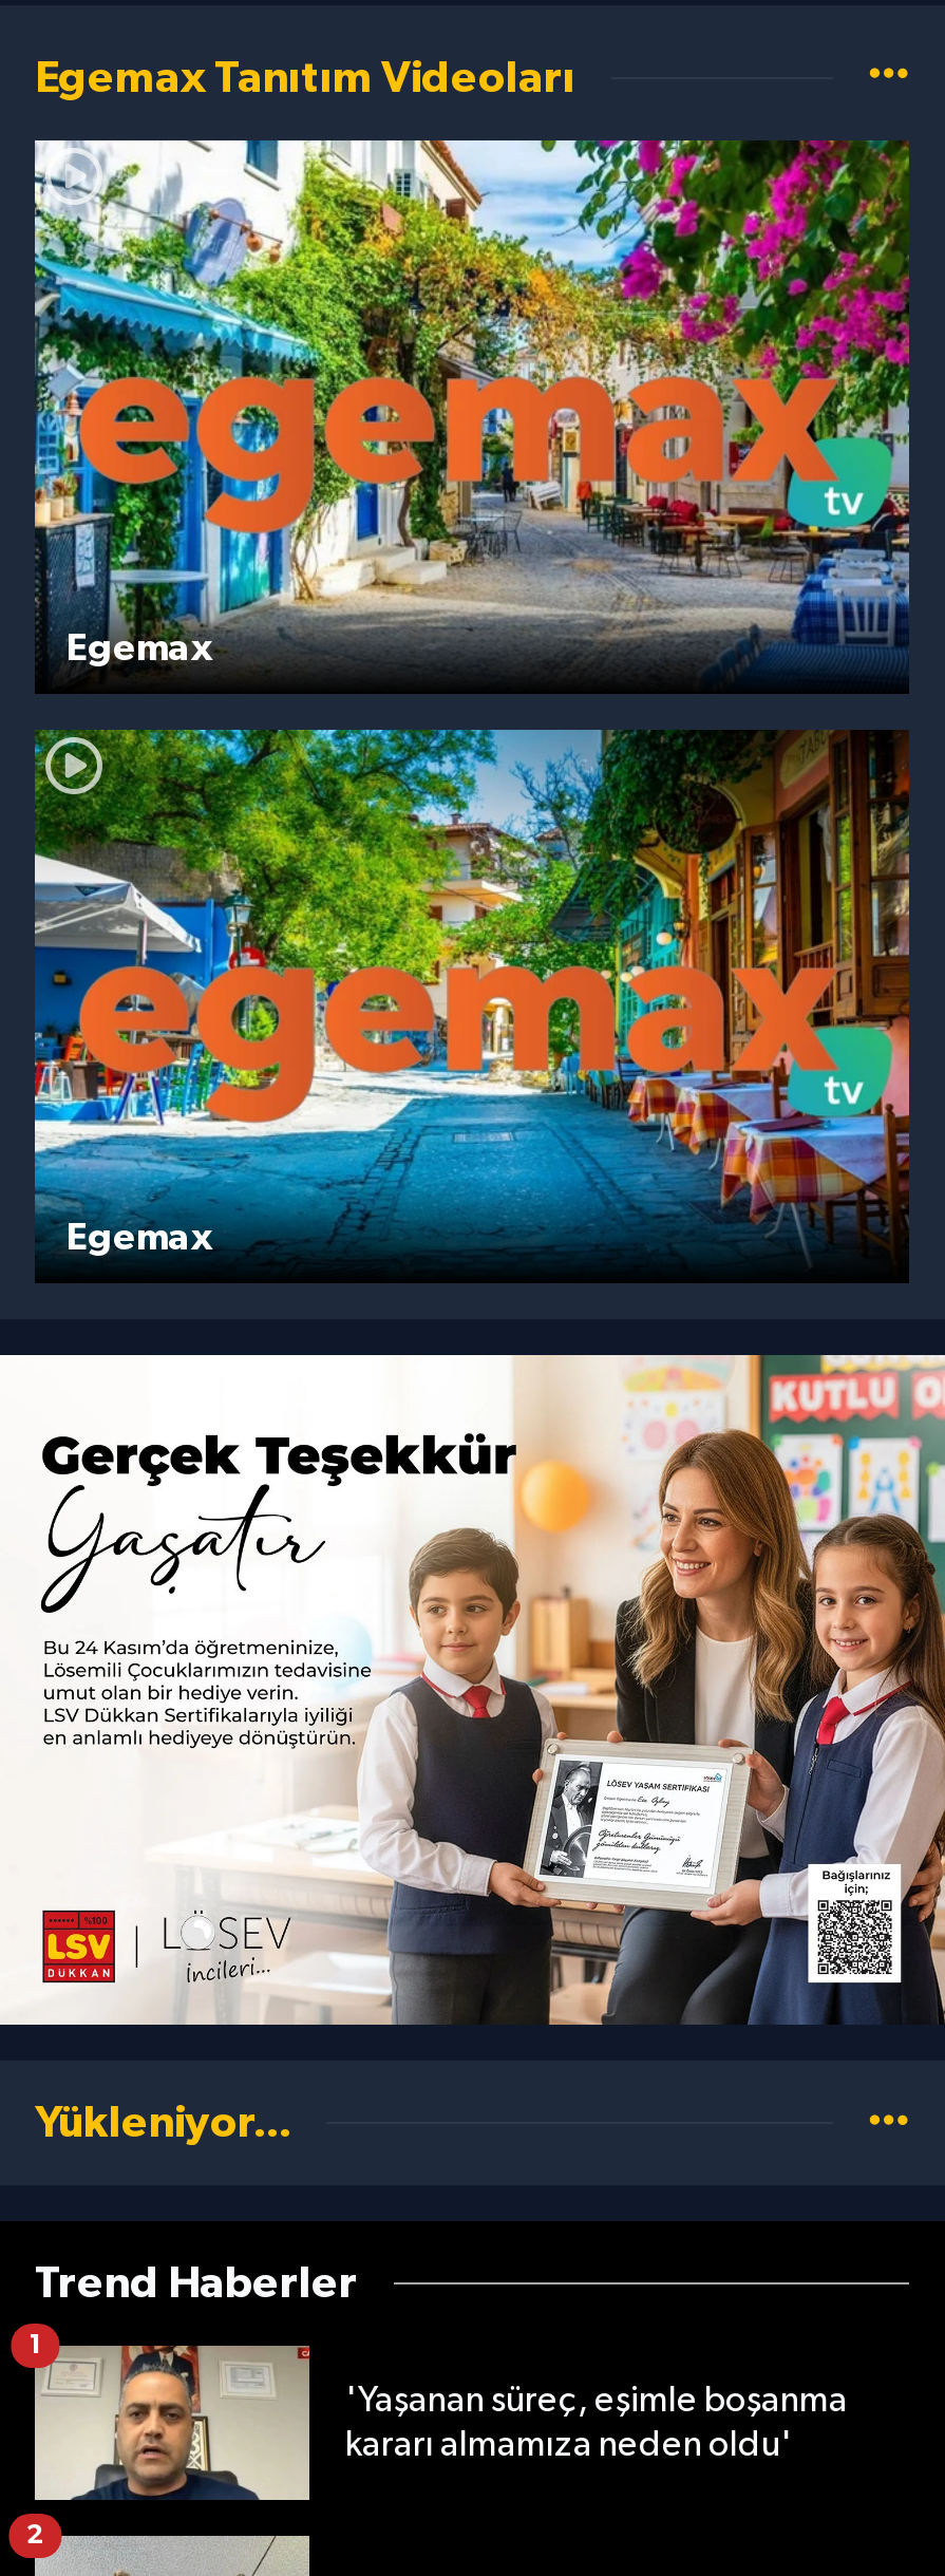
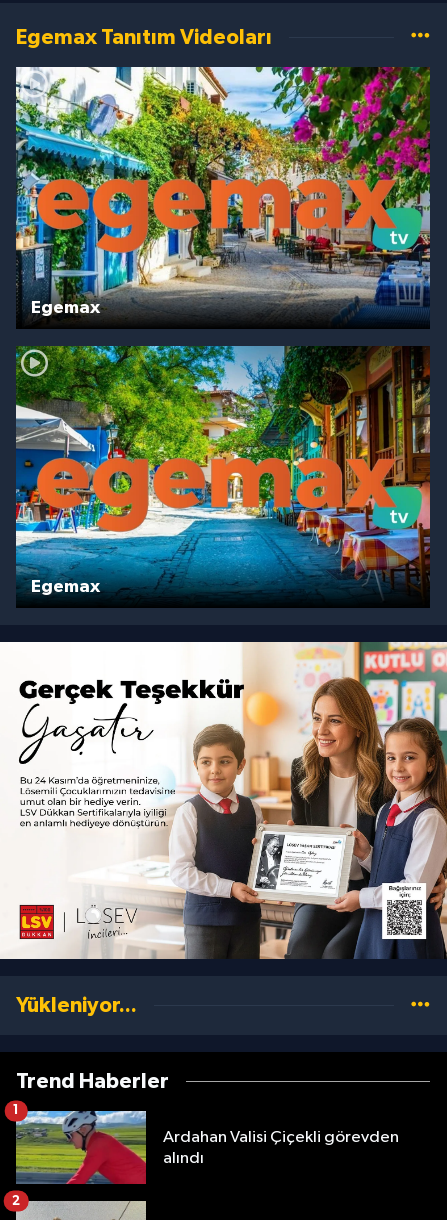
[33,2344,848,2502] [image] | 'Yaşanan süreç, eşimle boşanma | kararı almamıza neden oldu' -> [15,1110,399,1185] [image] | Ardahan Valisi Çiçekli görevden | alındı

